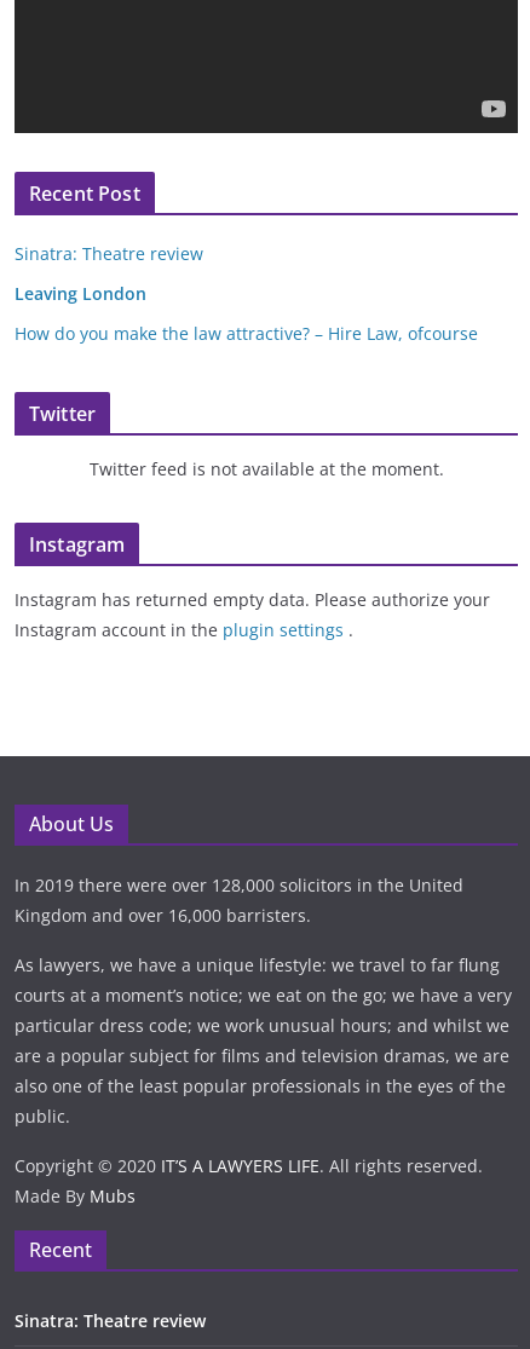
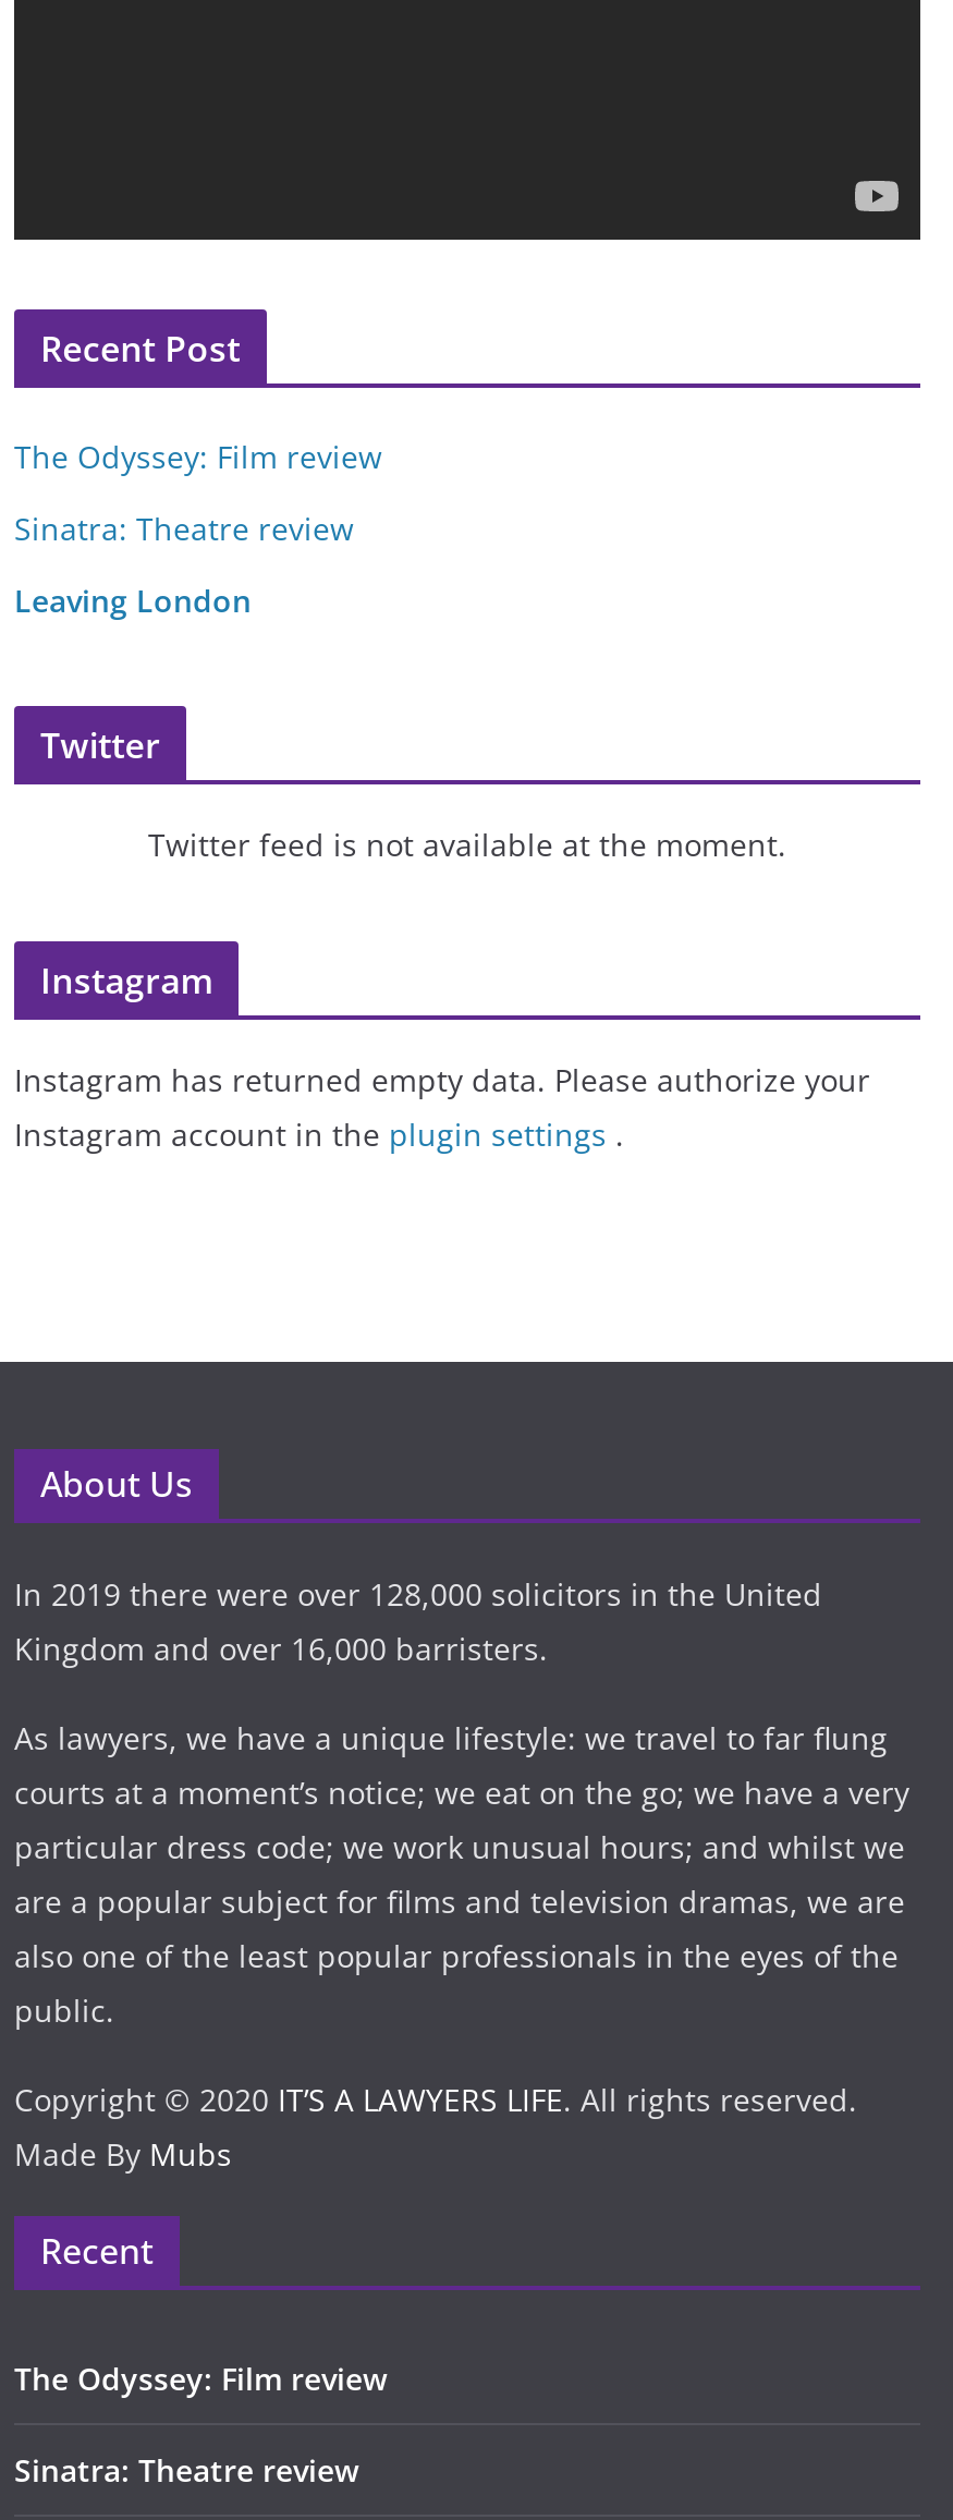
none -> [14,437,382,478] The Odyssey: Film review
[15,322,478,345] How do you make the law attractive? – Hire Law, ofcourse -> none
none -> [14,2359,387,2400] The Odyssey: Film review

